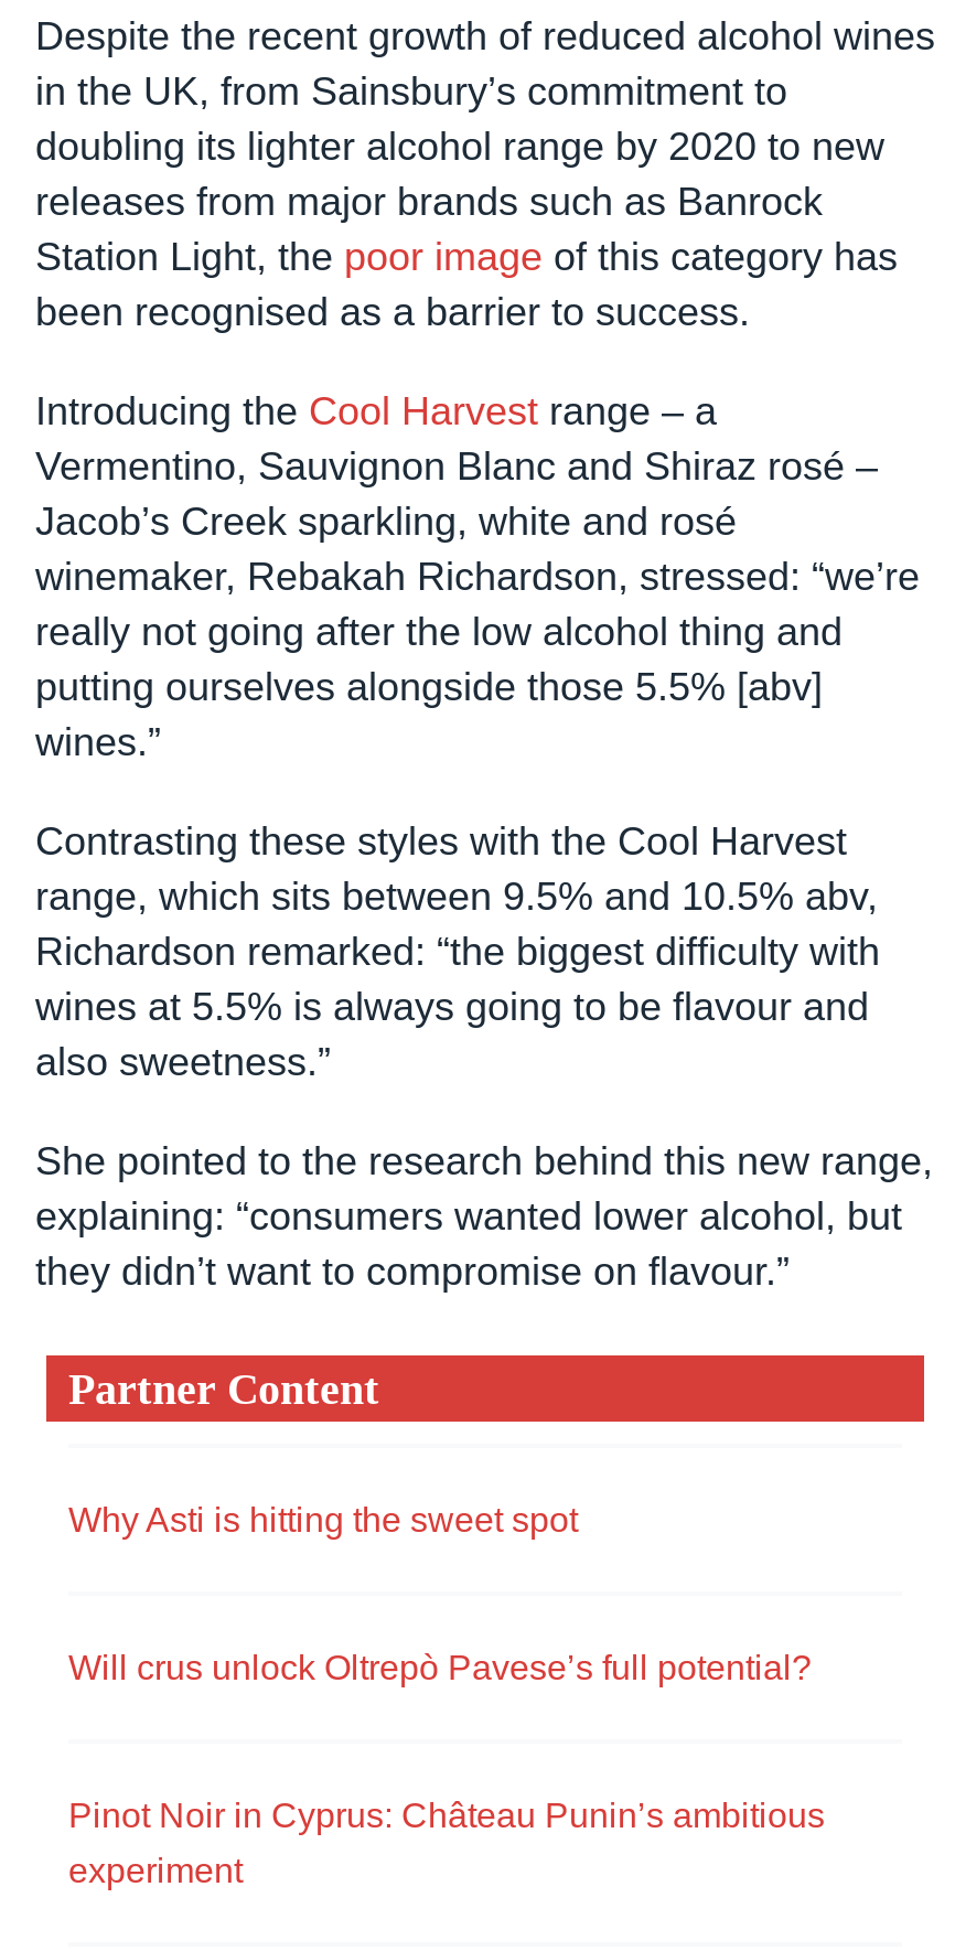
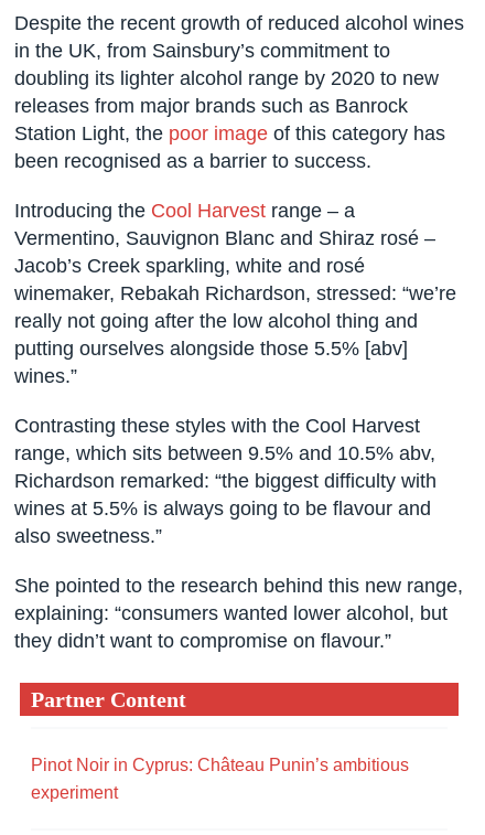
[68,1502,578,1539] Why Asti is hitting the sweet spot -> none
[68,1649,812,1687] Will crus unlock Oltrepò Pavese’s full potential? -> none

